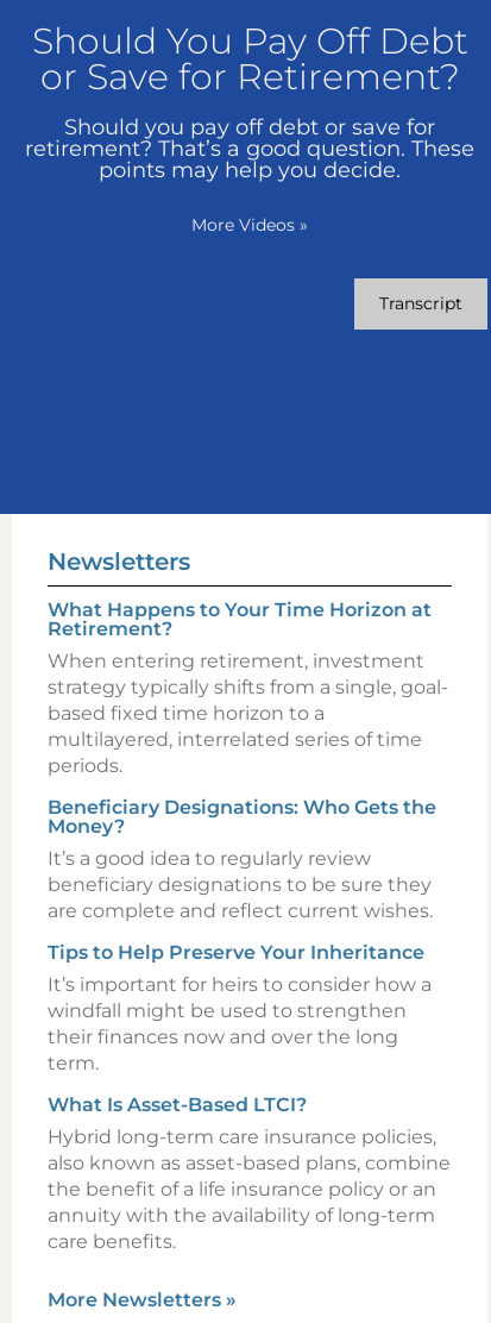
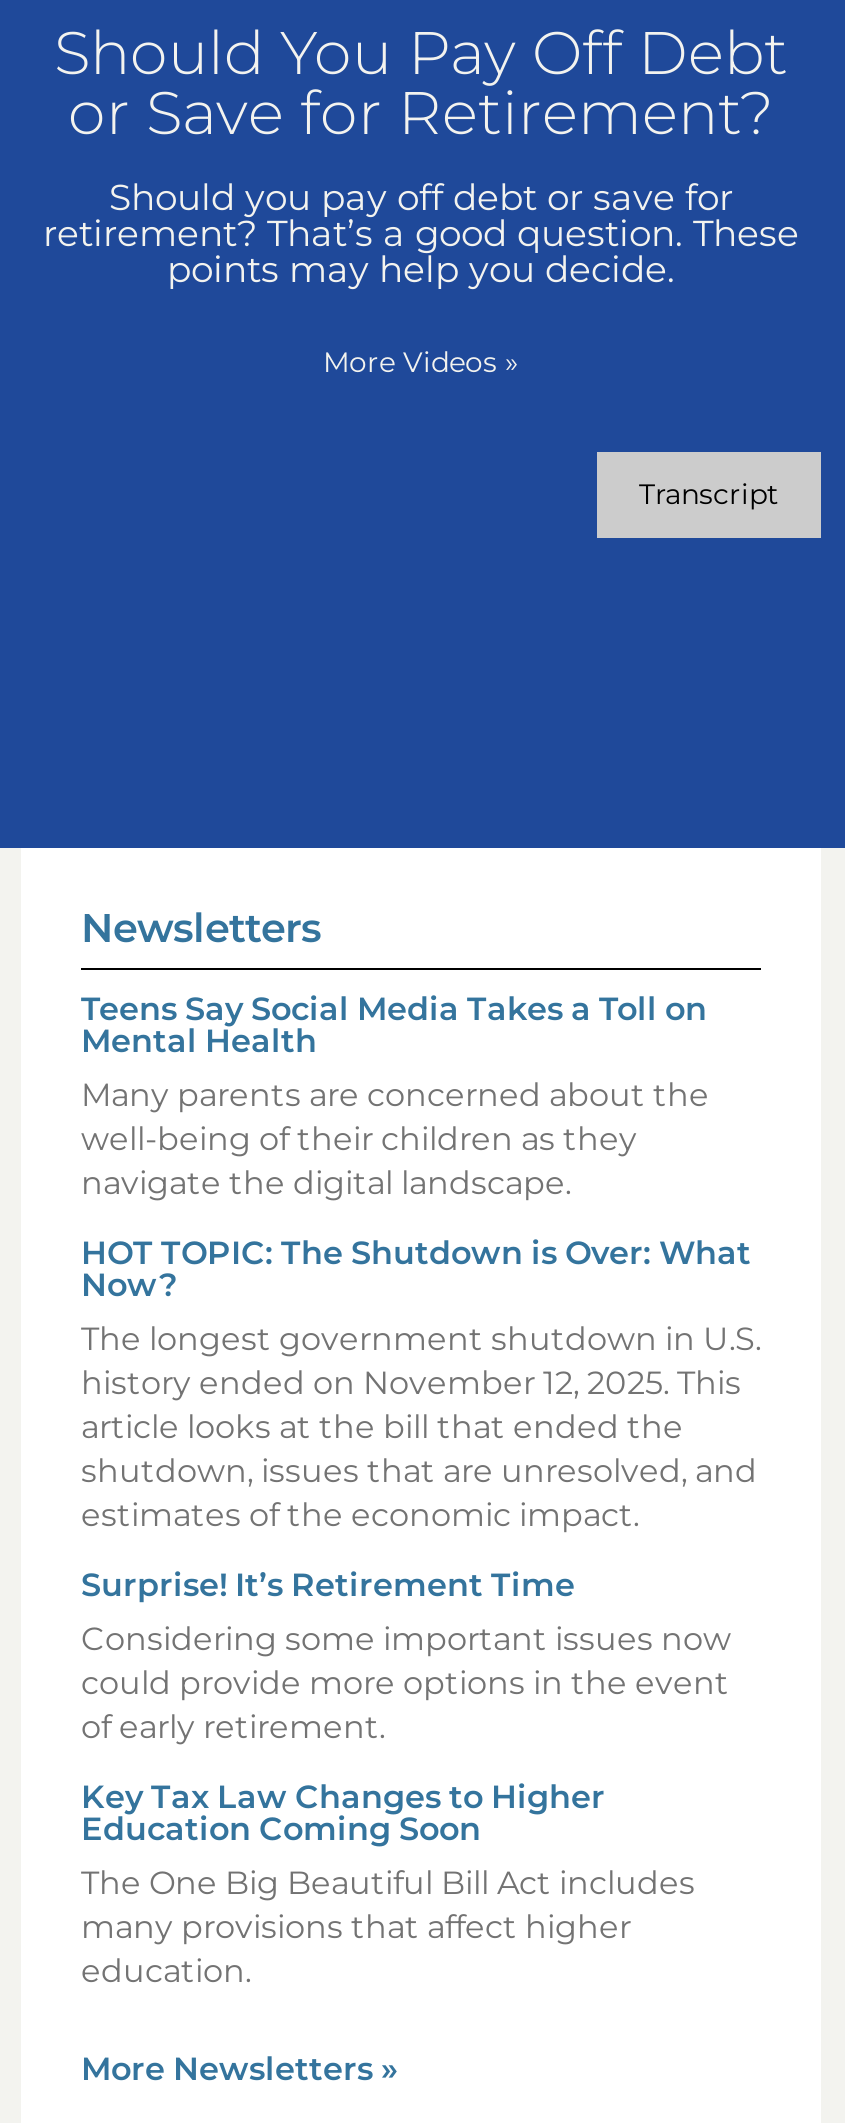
[48,599,448,778] What Happens to Your Time Horizon at | Retirement? | When entering retirement, investment | strategy typically shifts from a single, goal- | based fixed time horizon to a | multilayered, interrelated series of time | periods. -> [81,991,709,1203] Teens Say Social Media Takes a Toll on | Mental Health | Many parents are concerned about the | well-being of their children as they | navigate the digital landscape.
[48,797,436,923] Beneficiary Designations: Who Gets the | Money? | It’s a good idea to regularly review | beneficiary designations to be sure they | are complete and reflect current wishes. -> [81,1235,761,1535] HOT TOPIC: The Shutdown is Over: What | Now? | The longest government shutdown in U.S. | history ended on November 12, 2025. This | article looks at the bill that ended the | shutdown, issues that are unresolved, and | estimates of the economic impact.
[48,942,432,1075] Tips to Help Preserve Your Inheritance | It’s important for heirs to consider how a | windfall might be used to strengthen | their finances now and over the long | term. -> [81,1567,731,1747] Surprise! It’s Retirement Time | Considering some important issues now | could provide more options in the event | of early retirement.
[48,1094,451,1253] What Is Asset-Based LTCI? | Hybrid long-term care insurance policies, | also known as asset-based plans, combine | the benefit of a life insurance policy or an | annuity with the availability of long-term | care benefits. -> [81,1779,695,1991] Key Tax Law Changes to Higher | Education Coming Soon | The One Big Beautiful Bill Act includes | many provisions that affect higher | education.

